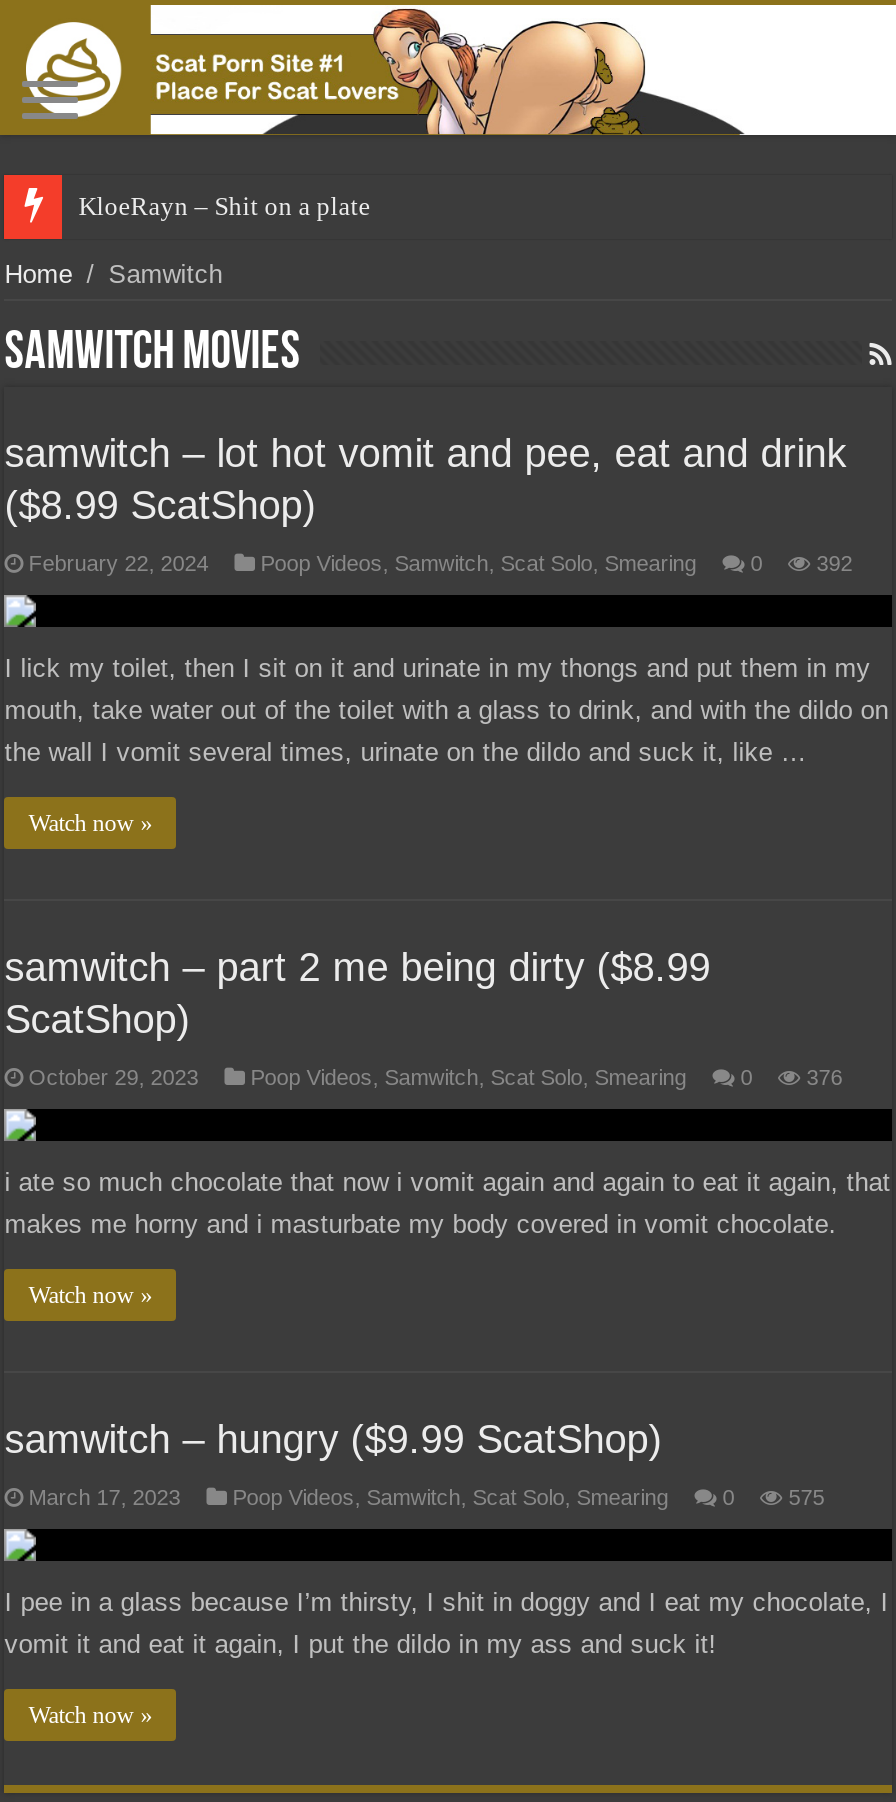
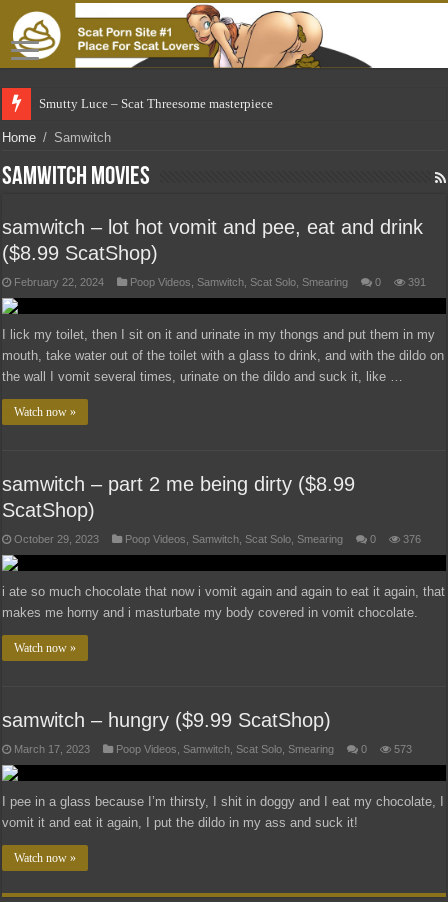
[78,191,370,221] KloeRayn – Shit on a plate -> [39,96,273,111] Smutty Luce – Scat Threesome masterpiece
[816,551,852,575] 392 -> [408,276,426,288] 391
[788,1485,824,1509] 575 -> [394,743,412,755] 573

